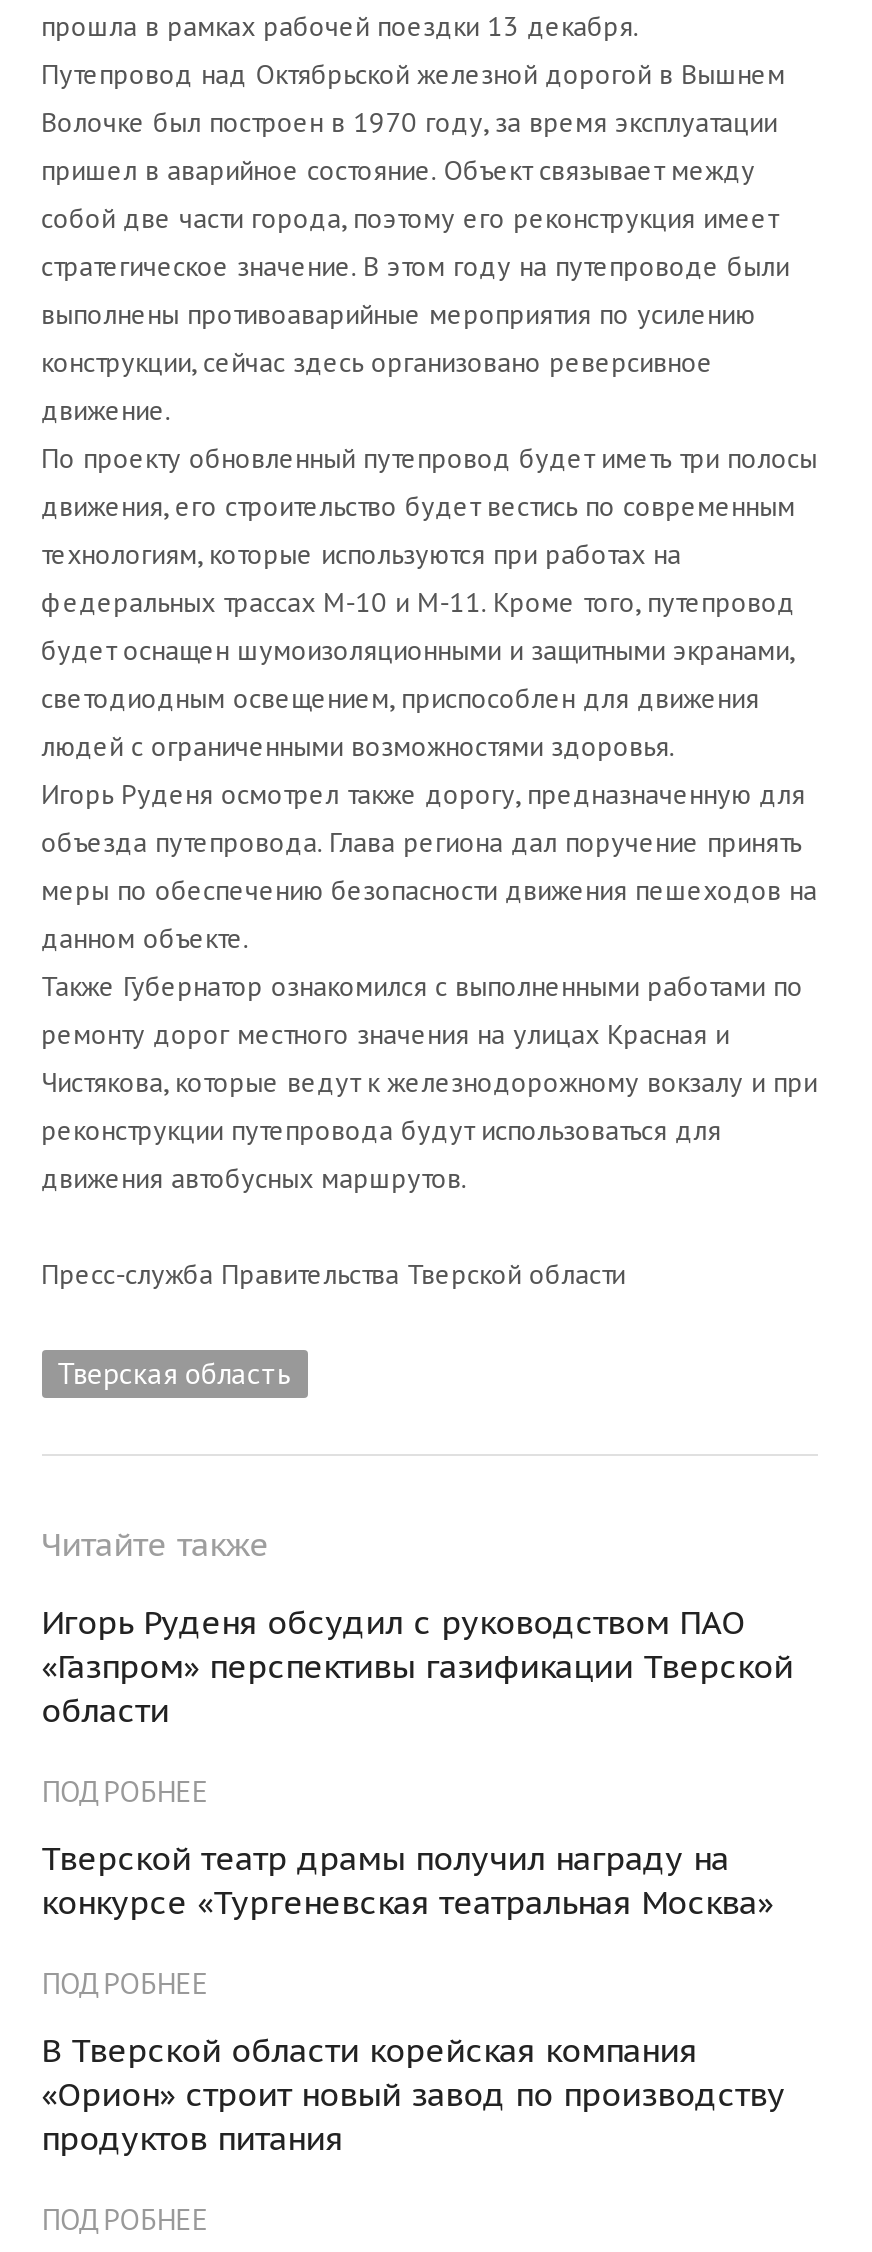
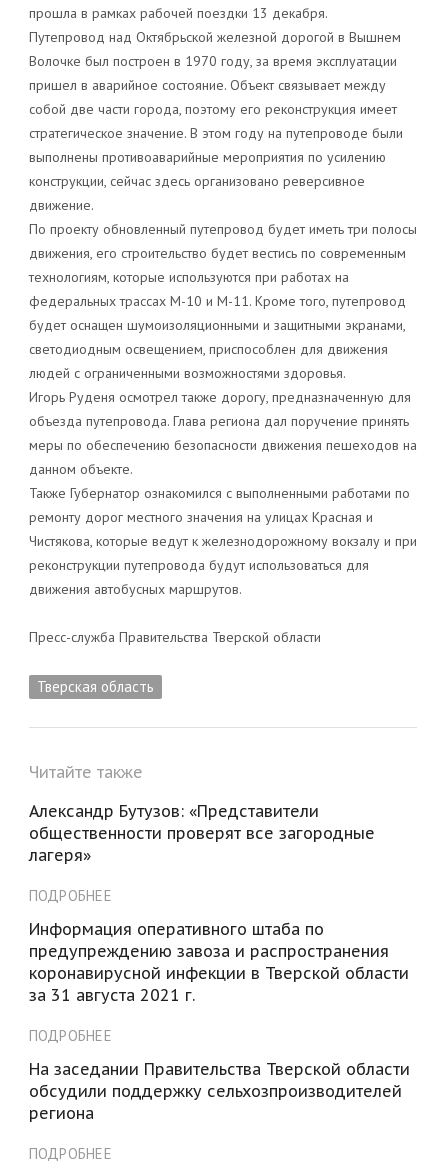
[41,1601,793,1729] Игорь Руденя обсудил с руководством ПАО | «Газпром» перспективы газификации Тверской | области -> [29,801,375,865] Александр Бутузов: «Представители | общественности проверят все загородные | лагеря»
[41,1837,773,1921] Тверской театр драмы получил награду на | конкурсе «Тургеневская театральная Москва» -> [29,919,409,1005] Информация оперативного штаба по | предупреждению завоза и распространения | коронавирусной инфекции в Тверской области | за 31 августа 2021 г.
[41,2029,785,2157] В Тверской области корейская компания | «Орион» строит новый завод по производству | продуктов питания -> [29,1059,410,1123] На заседании Правительства Тверской области | обсудили поддержку сельхозпроизводителей | региона

